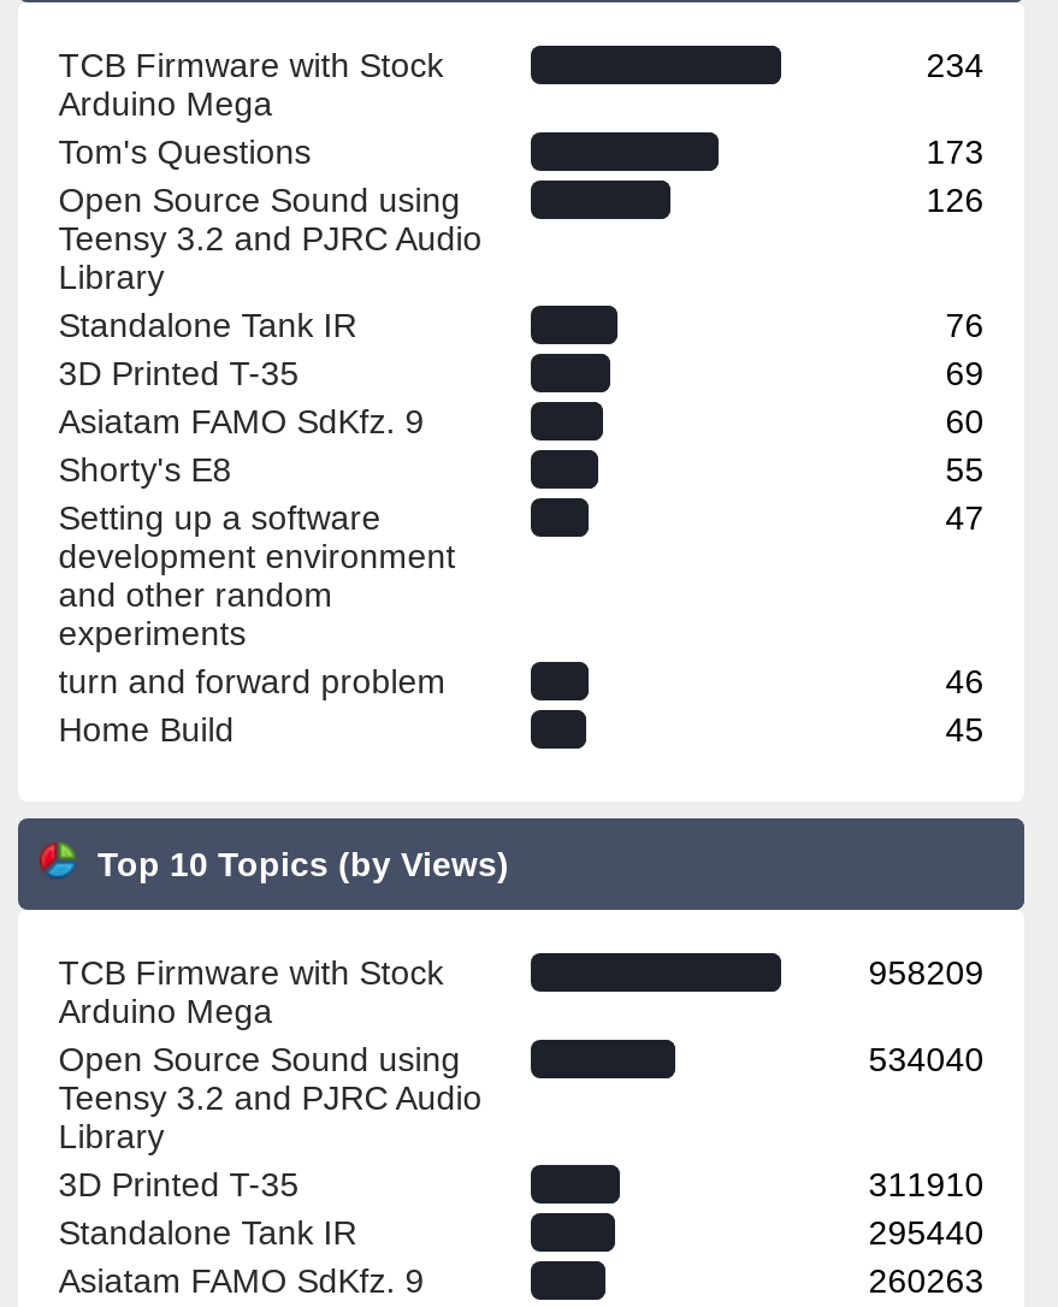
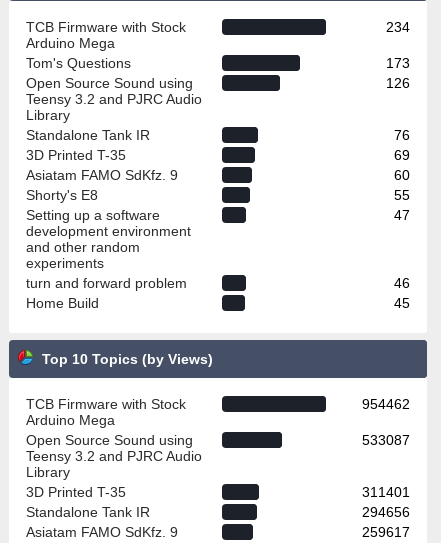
[868,953,984,992] 958209 -> [362,396,410,412] 954462
[868,1040,984,1078] 534040 -> [362,432,410,448] 533087
[868,1165,984,1203] 311910 -> [362,484,410,500] 311401
[868,1213,984,1252] 295440 -> [362,504,410,520] 294656
[868,1261,984,1300] 260263 -> [362,524,410,540] 259617

